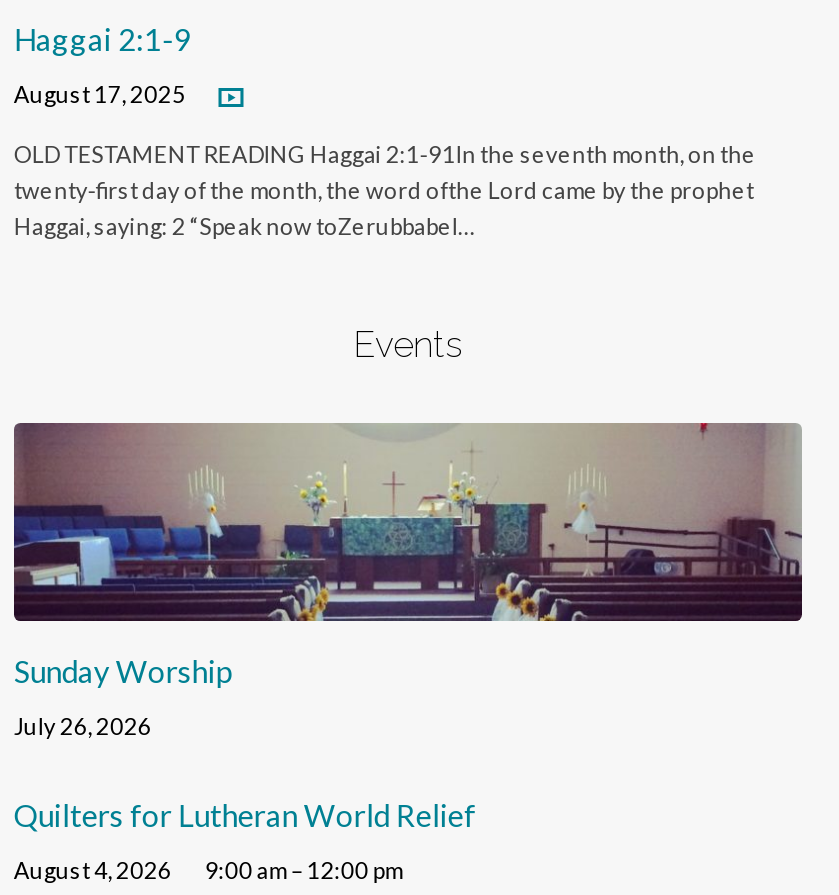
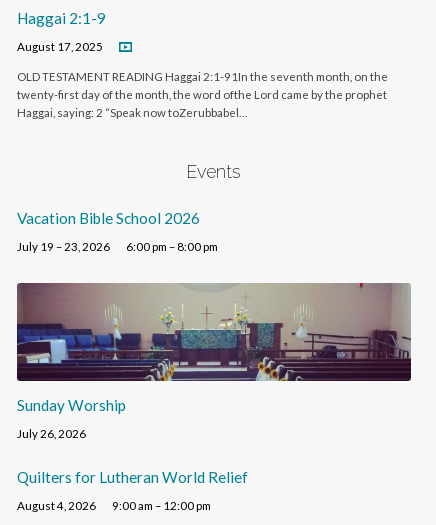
none -> [17,209,218,252] Vacation Bible School 2026 | July 19 – 23, 2026 | 6:00 pm – 8:00 pm

